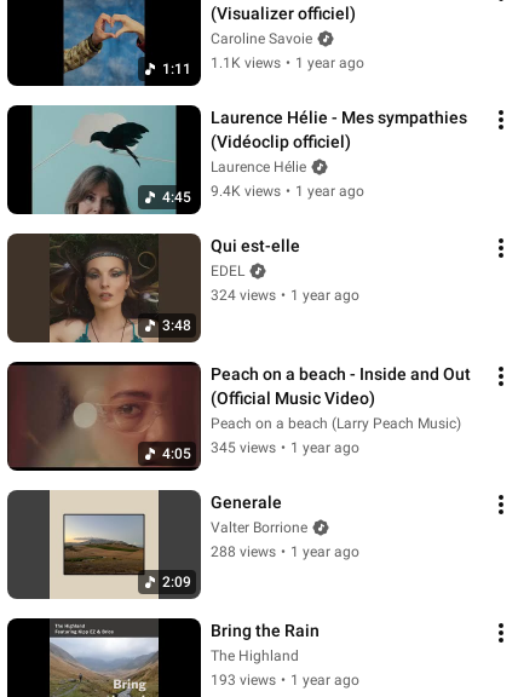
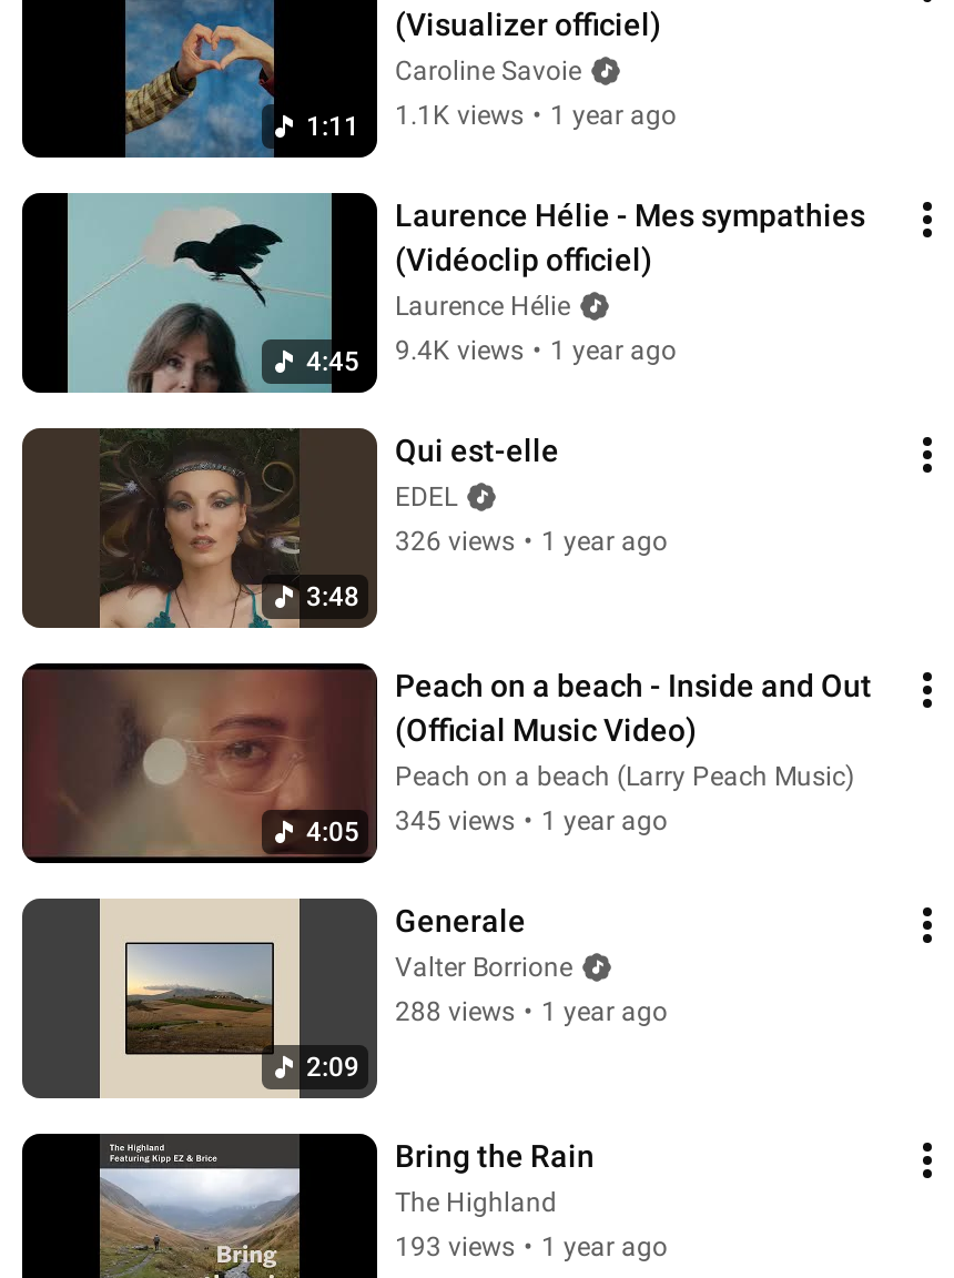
[211,287,359,304] 324 views • 1 year ago -> [395,526,668,557] 326 views • 1 year ago

